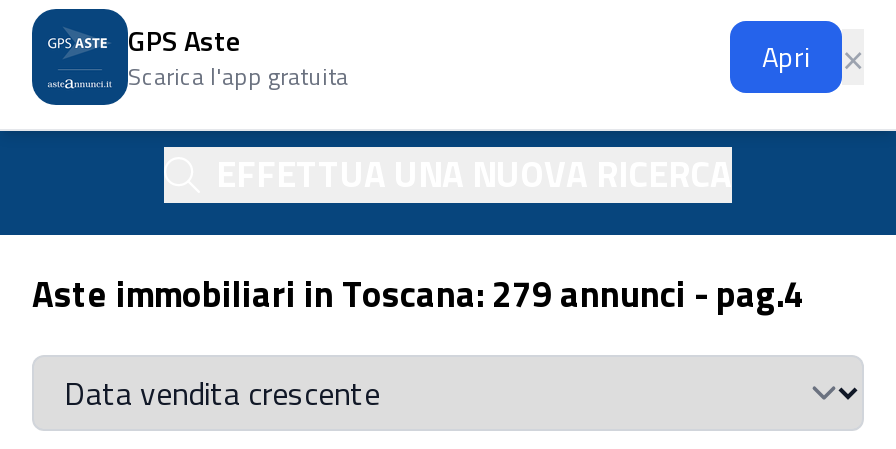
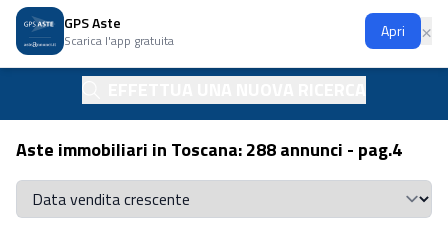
[32,267,804,321] Aste immobiliari in Toscana: 279 annunci - pag.4 -> [16,136,402,163] Aste immobiliari in Toscana: 288 annunci - pag.4

